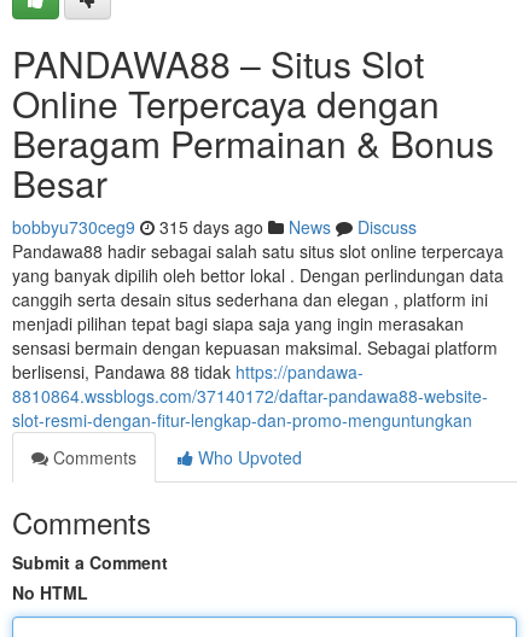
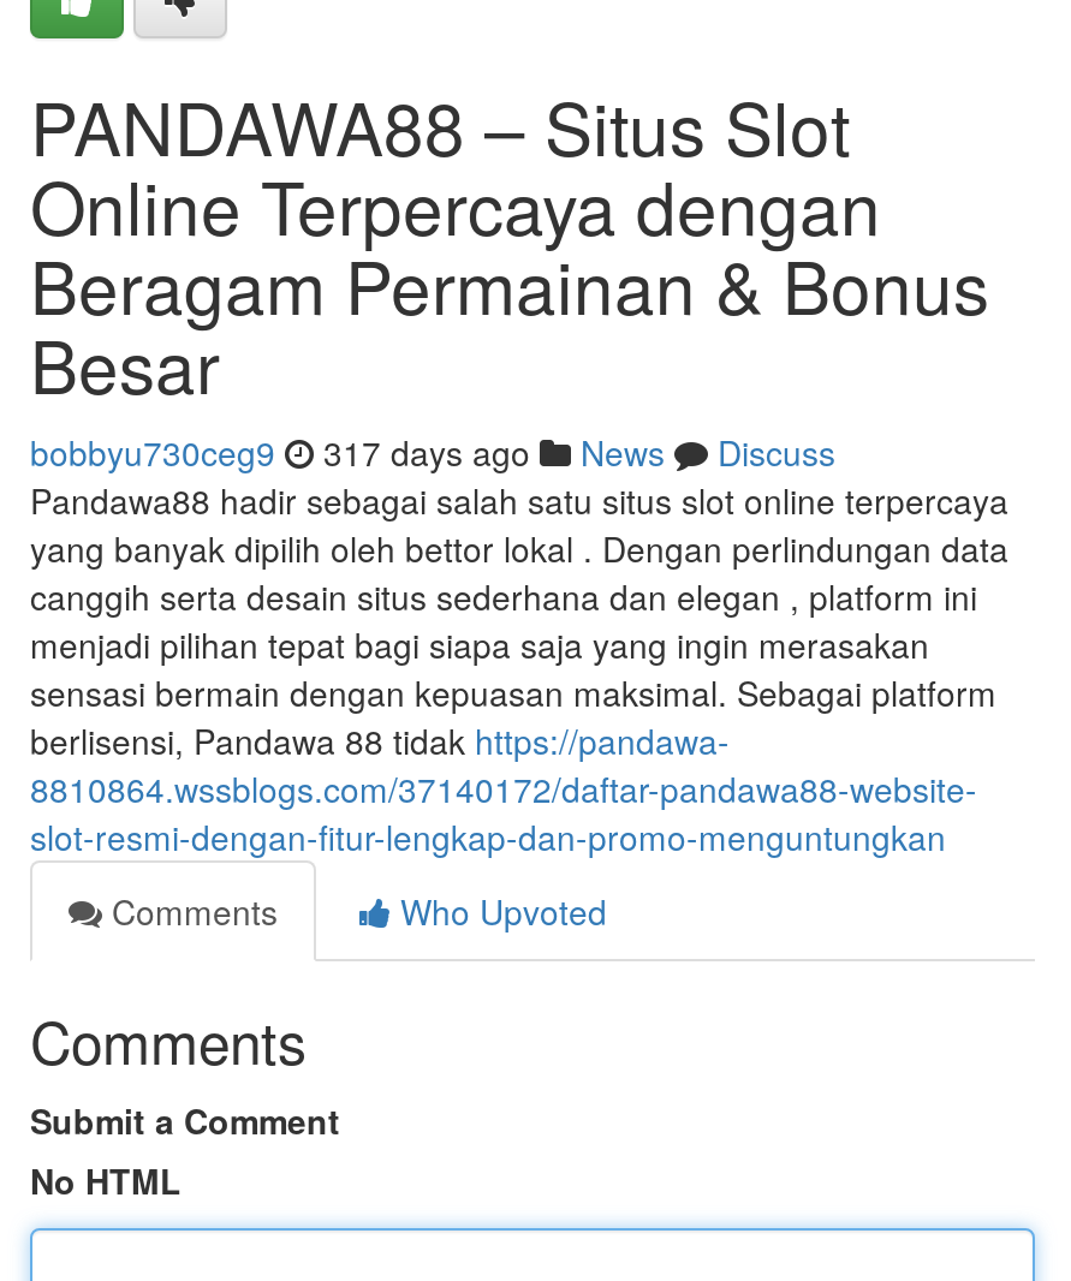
[12,215,417,239] bobbyu730ceg9 315 days ago News Discuss -> [30,428,835,476] bobbyu730ceg9 317 days ago News Discuss

